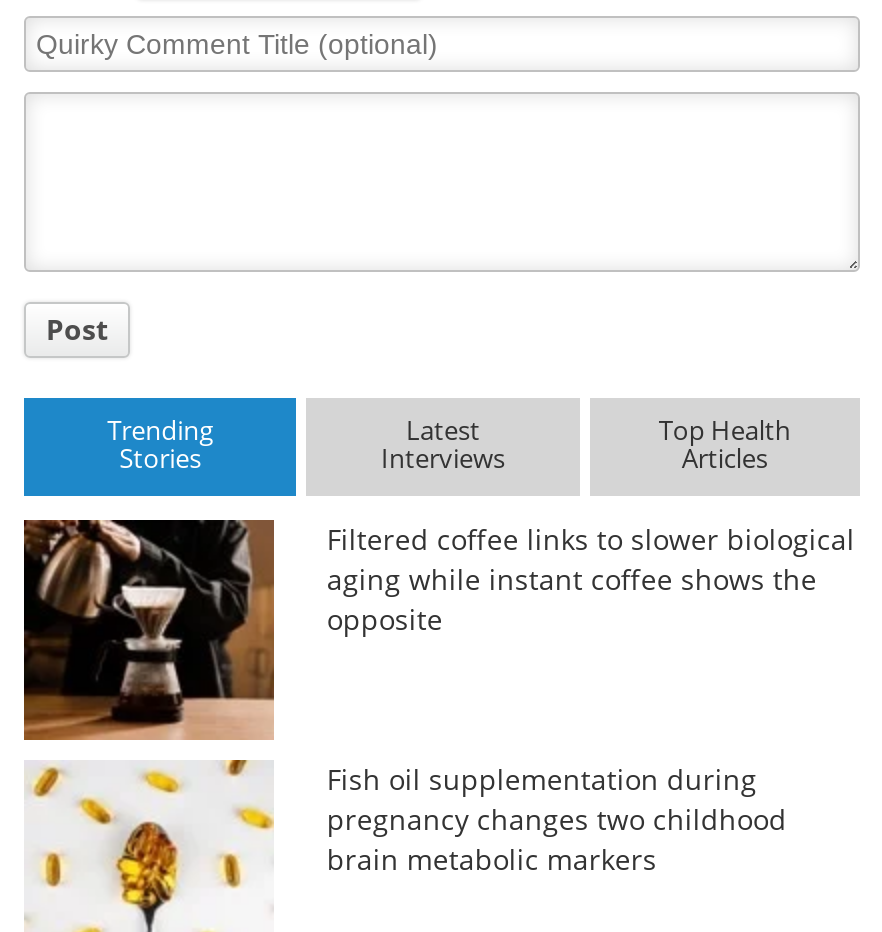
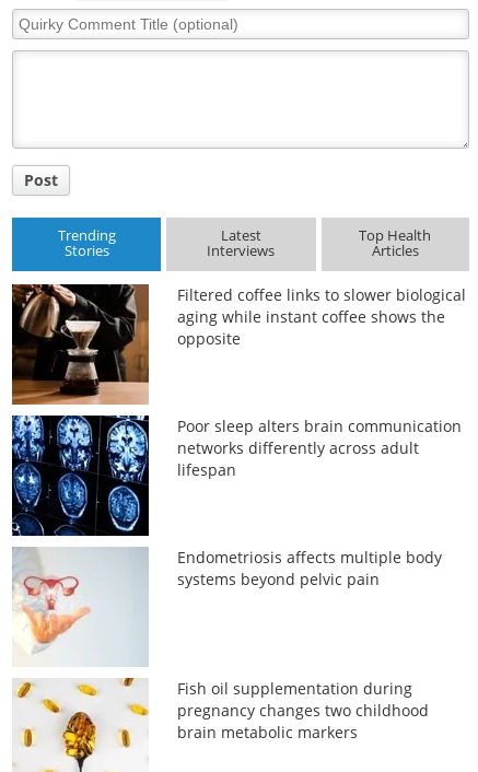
none -> [11,414,462,537] [image] | Poor sleep alters brain communication | networks differently across adult | lifespan
none -> [12,547,442,667] [image] | Endometriosis affects multiple body | systems beyond pelvic pain

